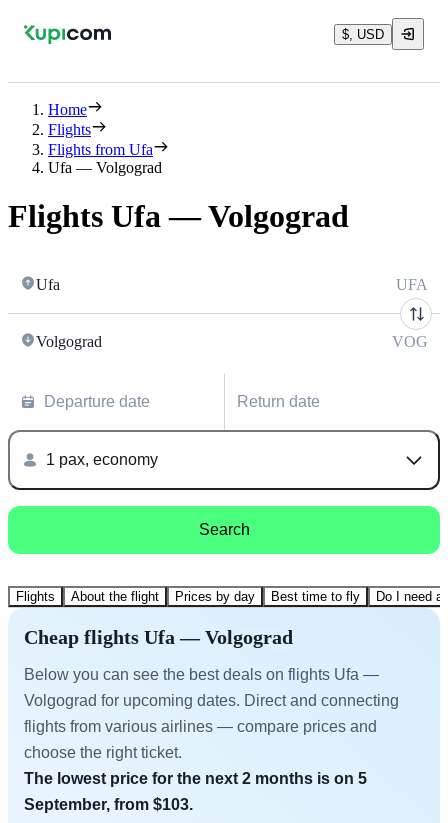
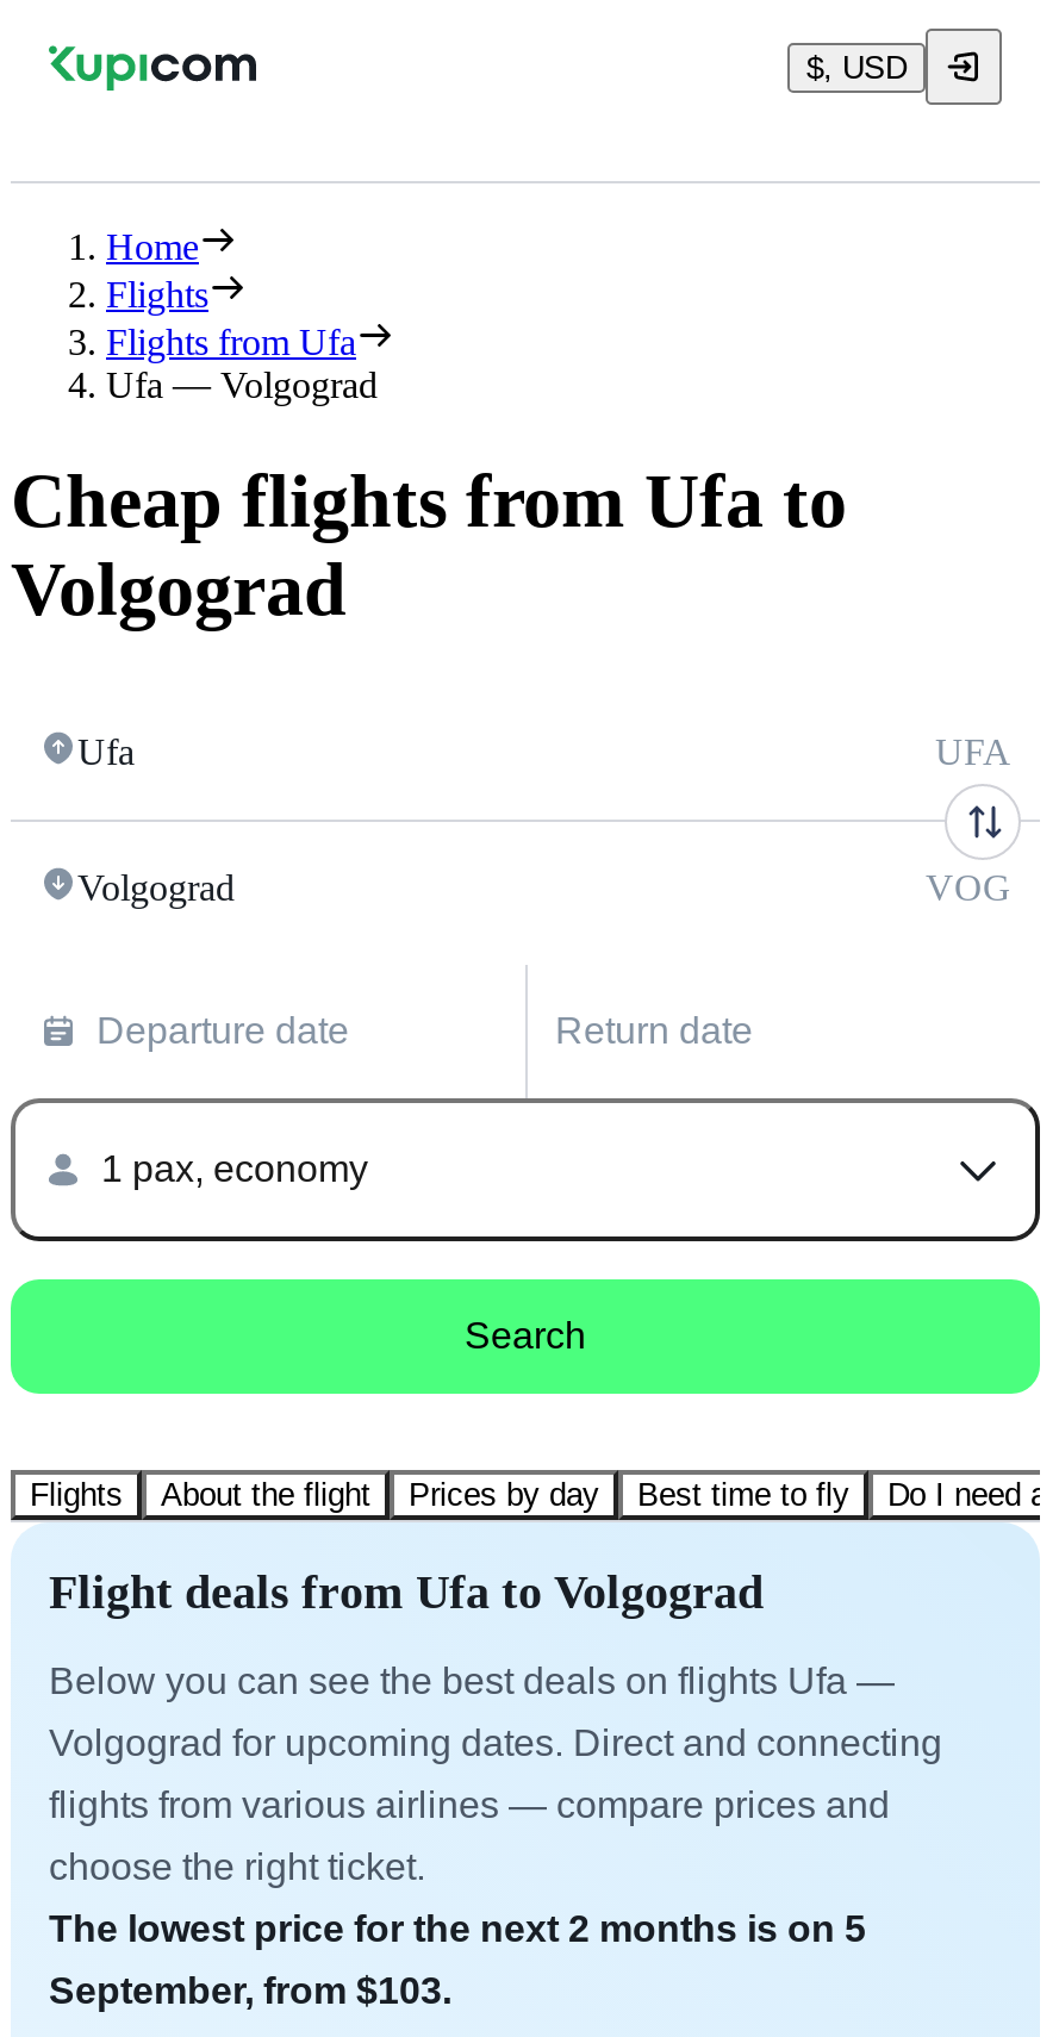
[8,198,349,234] Flights Ufa — Volgograd -> [11,458,847,632] Cheap flights from Ufa to | Volgograd
[24,626,293,648] Cheap flights Ufa — Volgograd -> [49,1565,764,1617] Flight deals from Ufa to Volgograd

